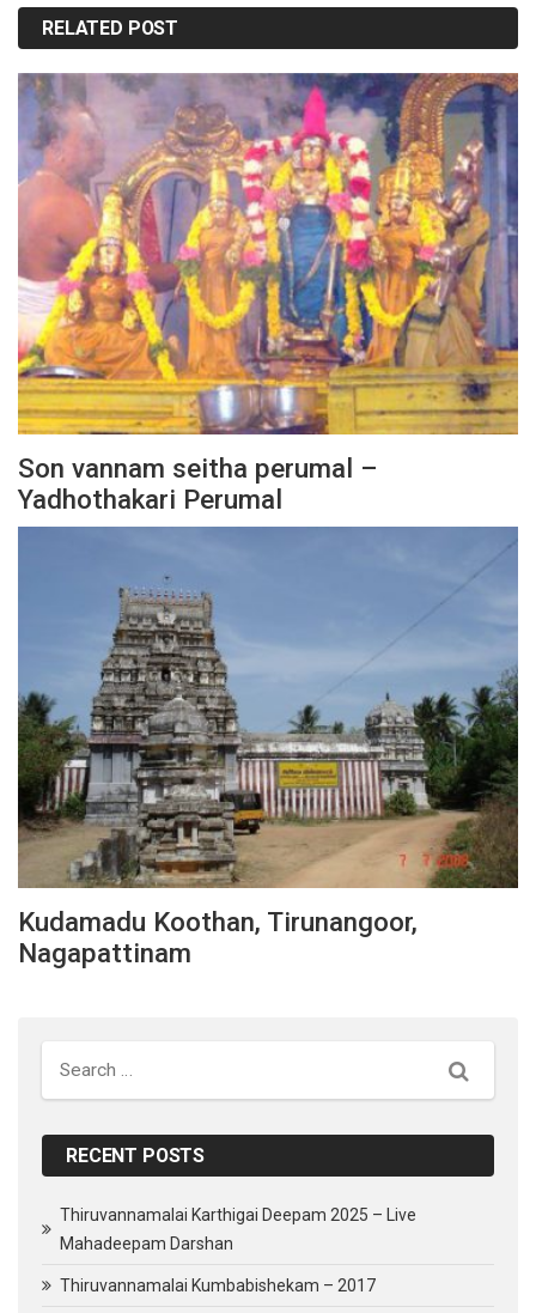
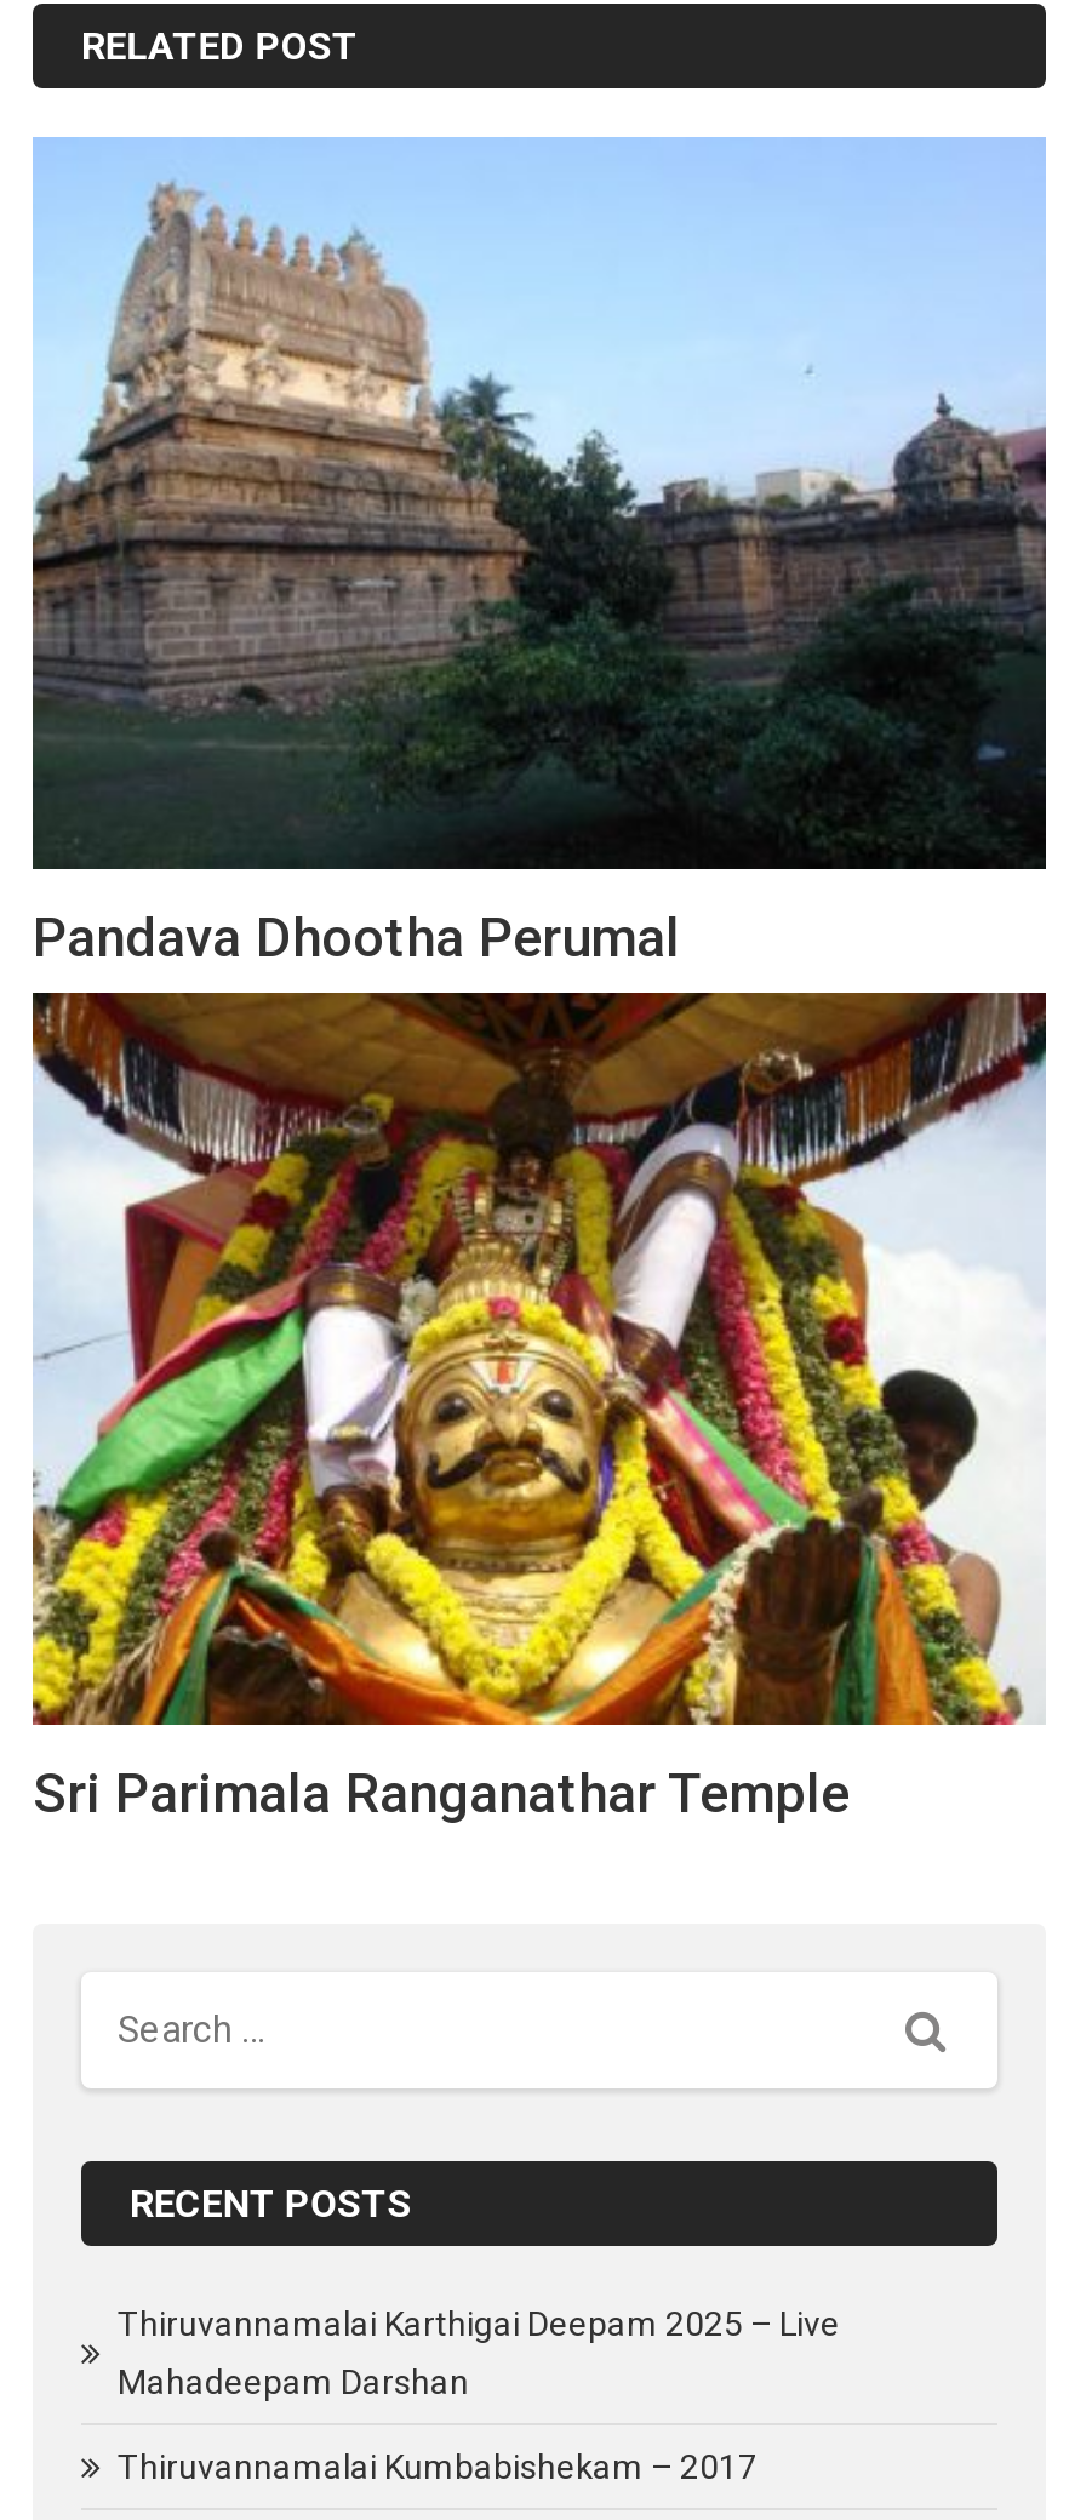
[17,72,519,515] [image] | Son vannam seitha perumal – | Yadhothakari Perumal -> [30,137,1048,968] [image] | Pandava Dhootha Perumal
[17,525,519,968] [image] | Kudamadu Koothan, Tirunangoor, | Nagapattinam -> [30,990,1048,1824] [image] | Sri Parimala Ranganathar Temple

